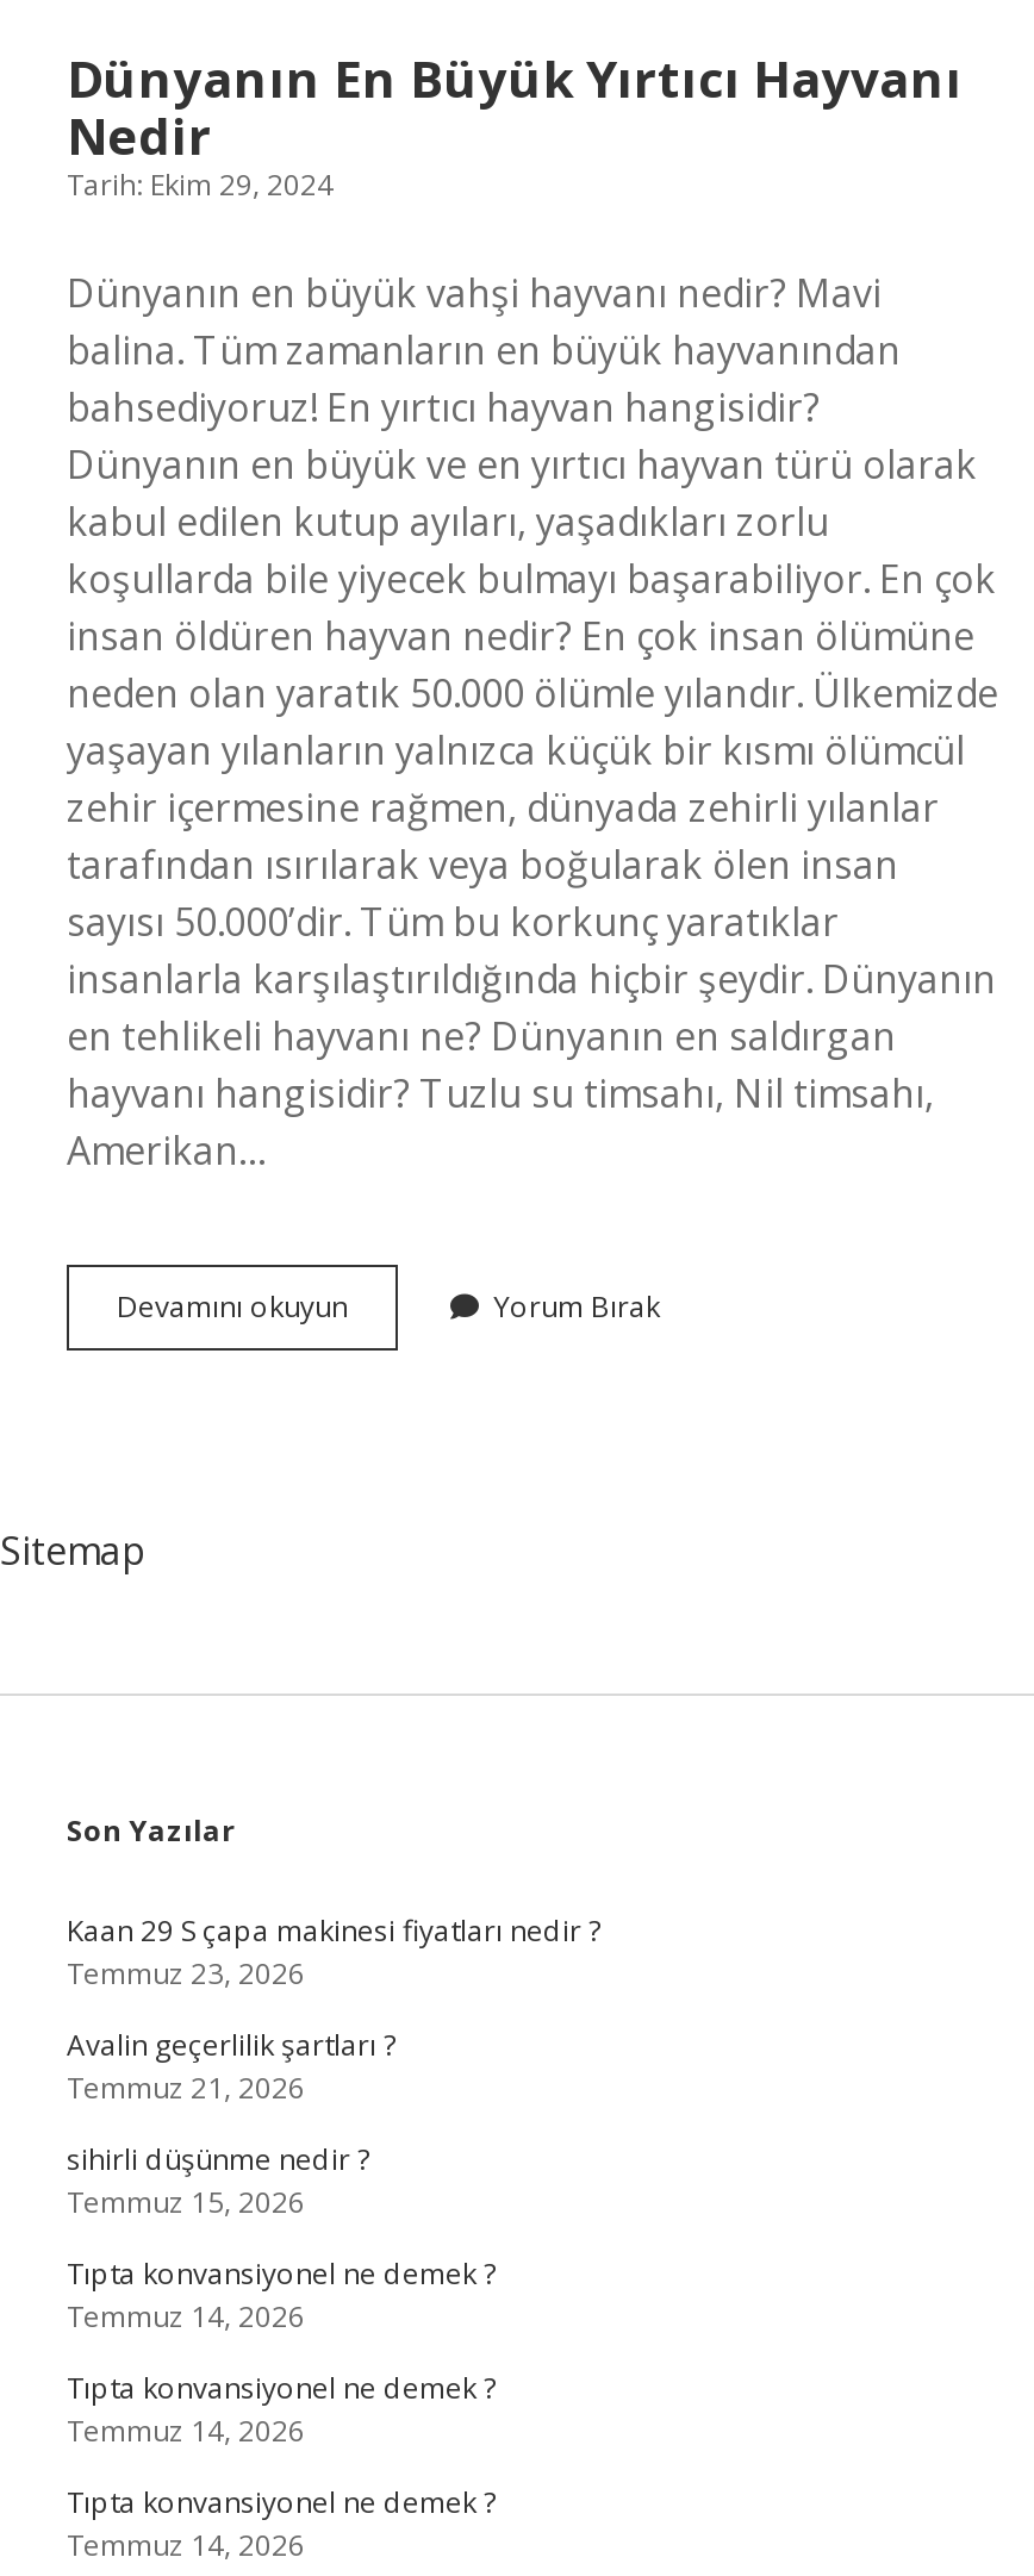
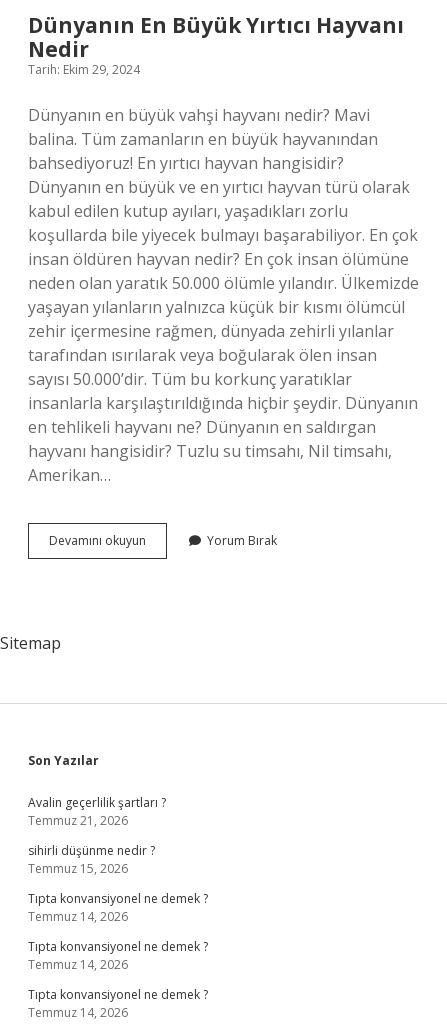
[67,1910,600,1994] Kaan 29 S çapa makinesi fiyatları nedir ? | Temmuz 23, 2026 -> none

